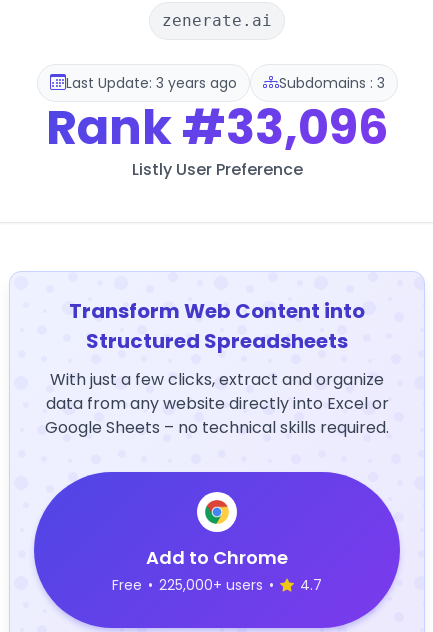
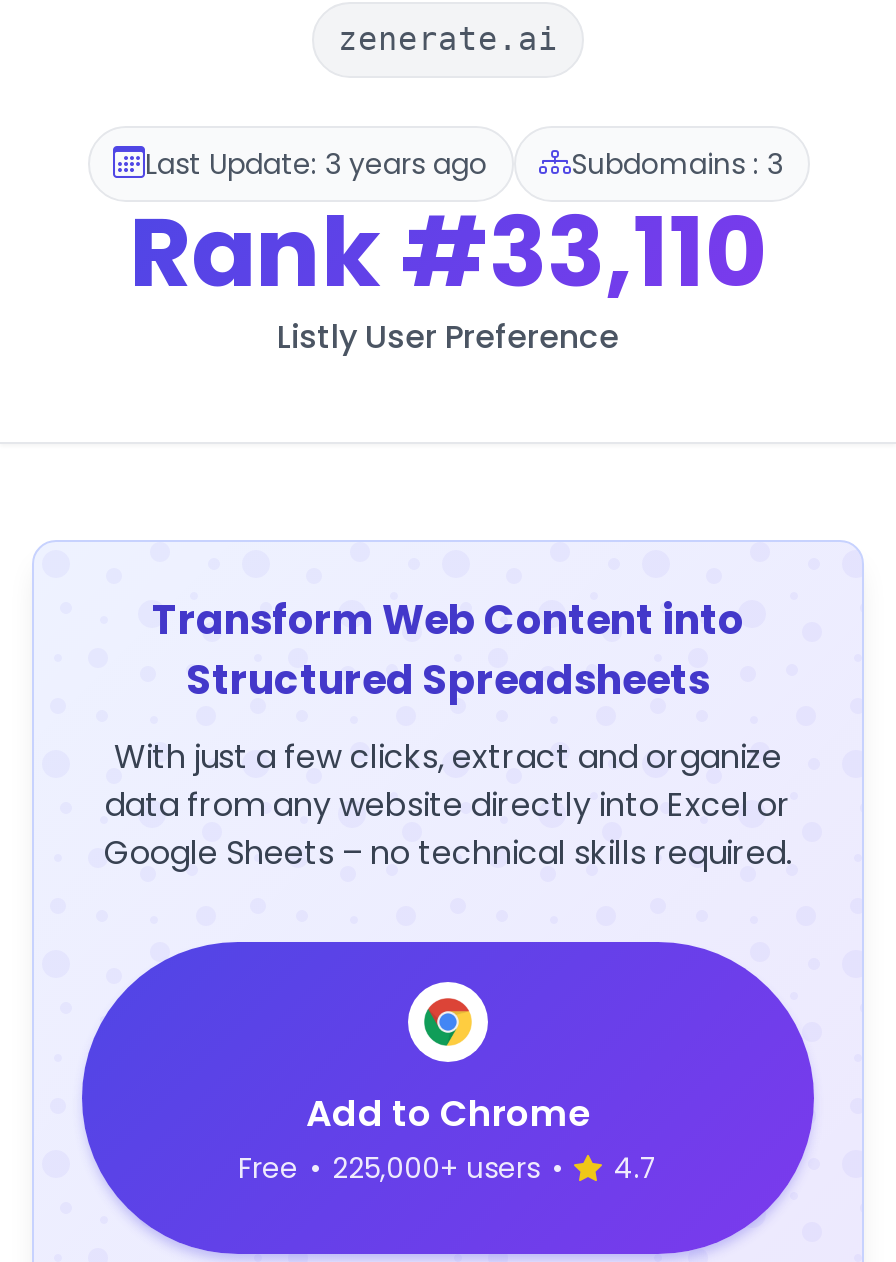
[45,94,388,161] Rank #33,096 -> [129,186,767,320] Rank #33,110

